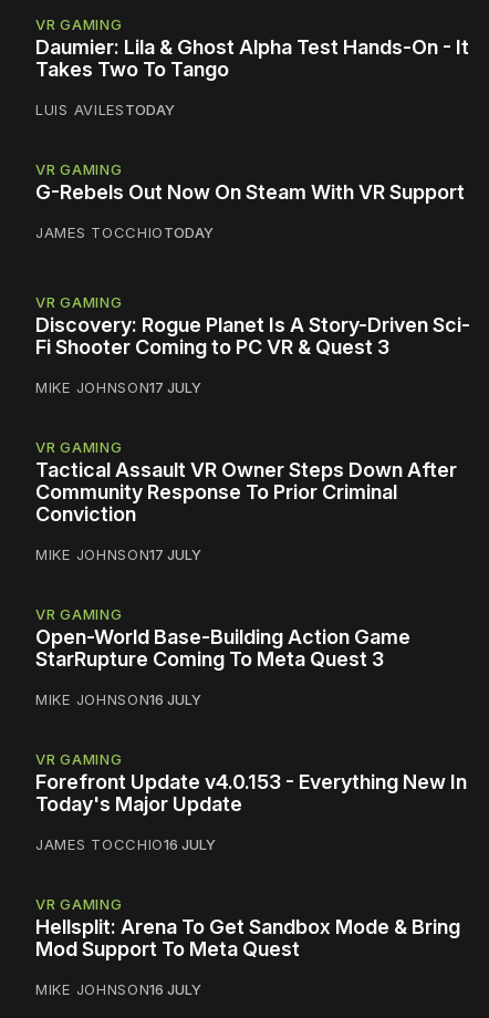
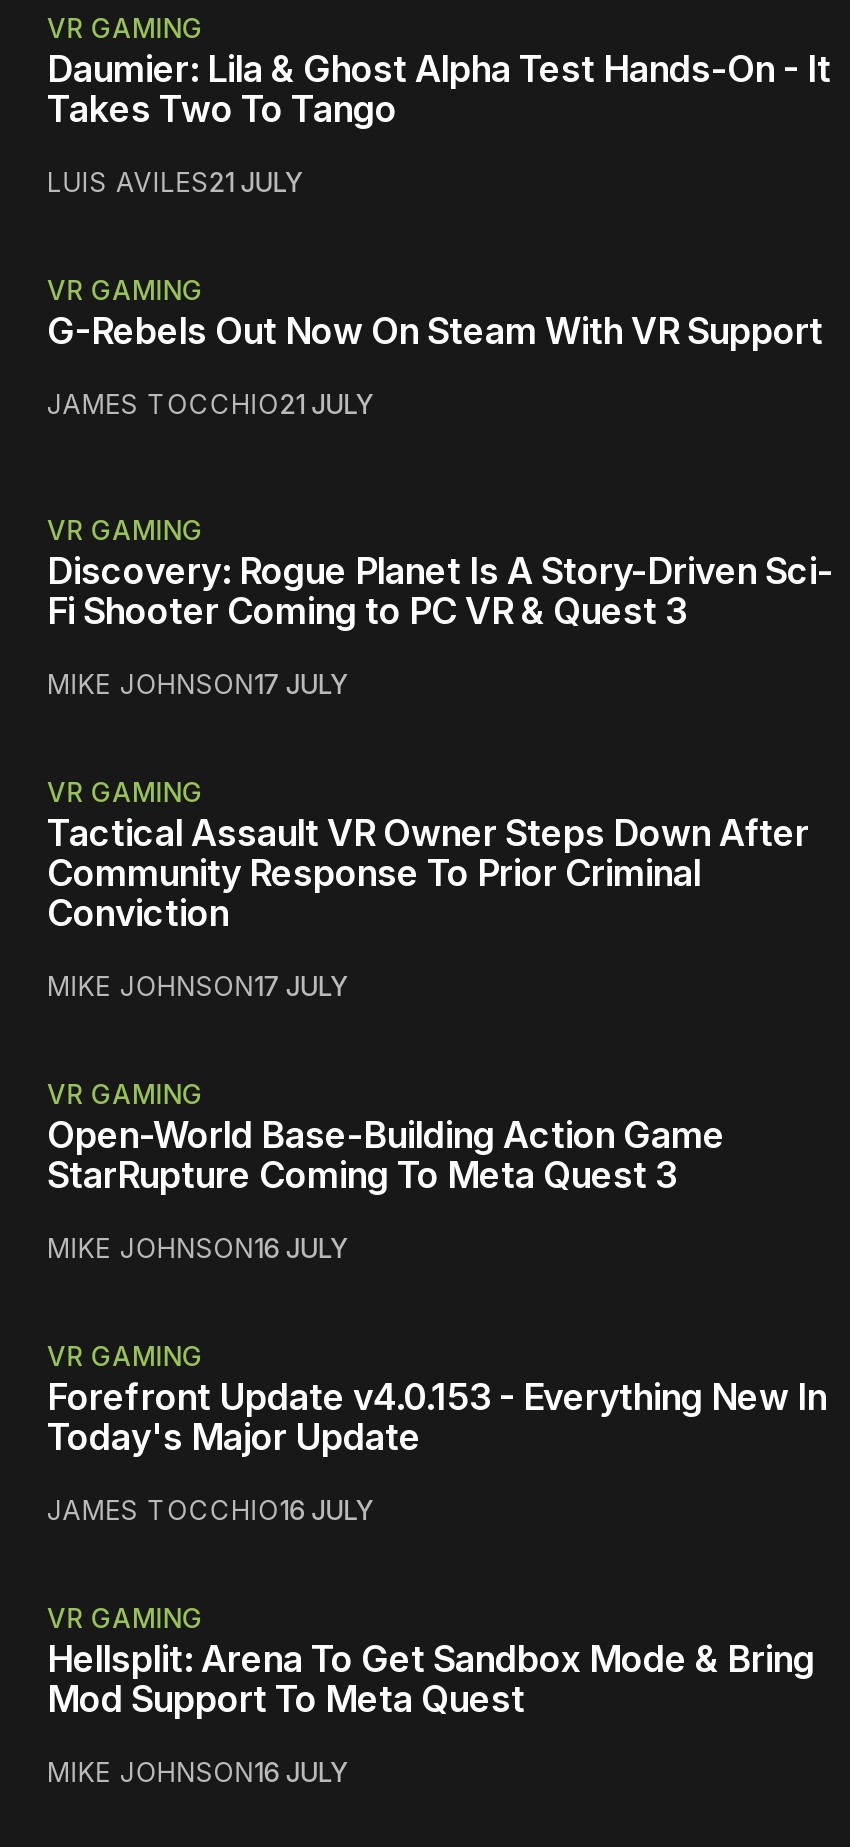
[35,101,174,119] LUIS AVILESTODAY -> [47,166,302,198] LUIS AVILES21 JULY
[35,224,214,241] JAMES TOCCHIOTODAY -> [47,388,373,420] JAMES TOCCHIO21 JULY

